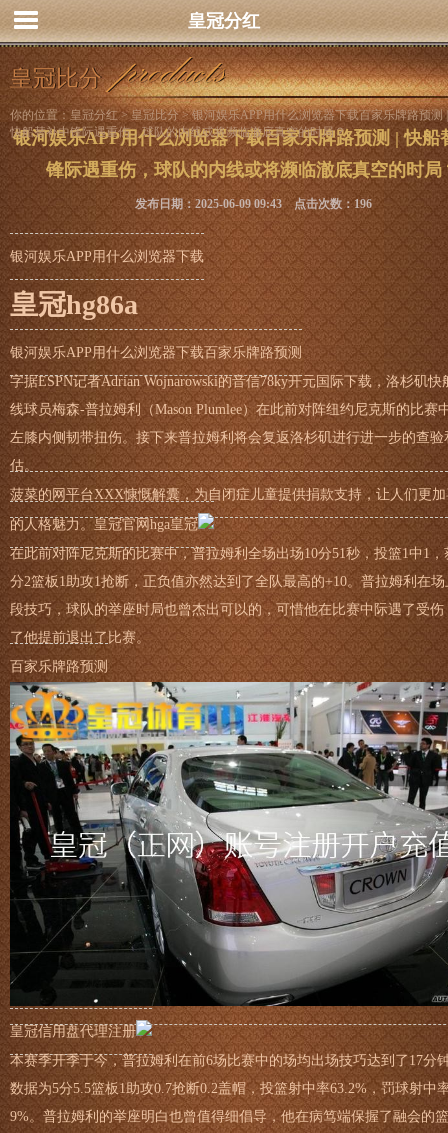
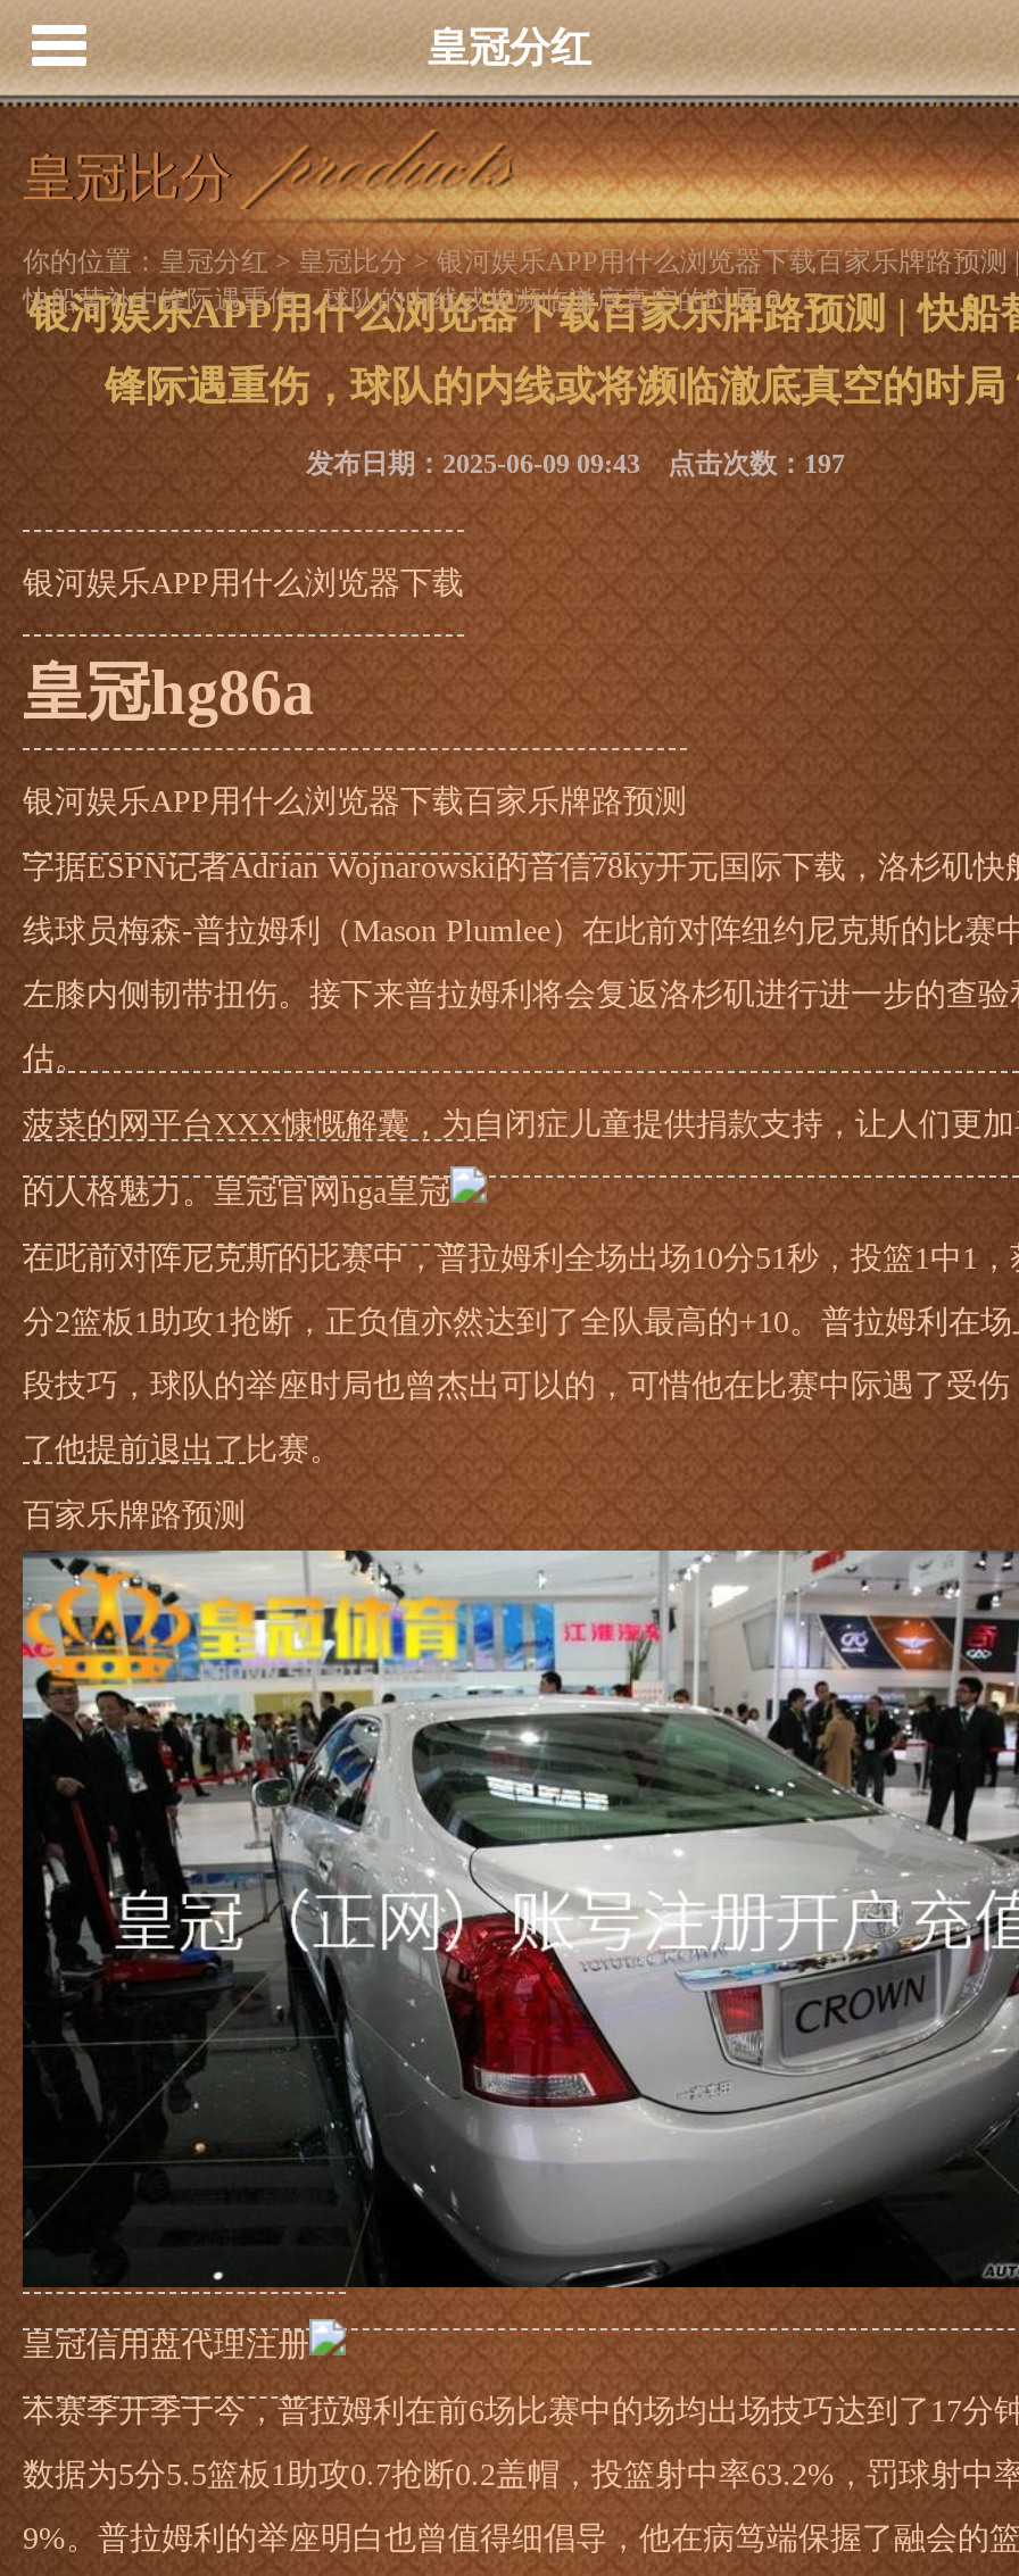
[134,197,371,211] 发布日期：2025-06-09 09:43 点击次数：196 -> [306,448,845,480] 发布日期：2025-06-09 09:43 点击次数：197

